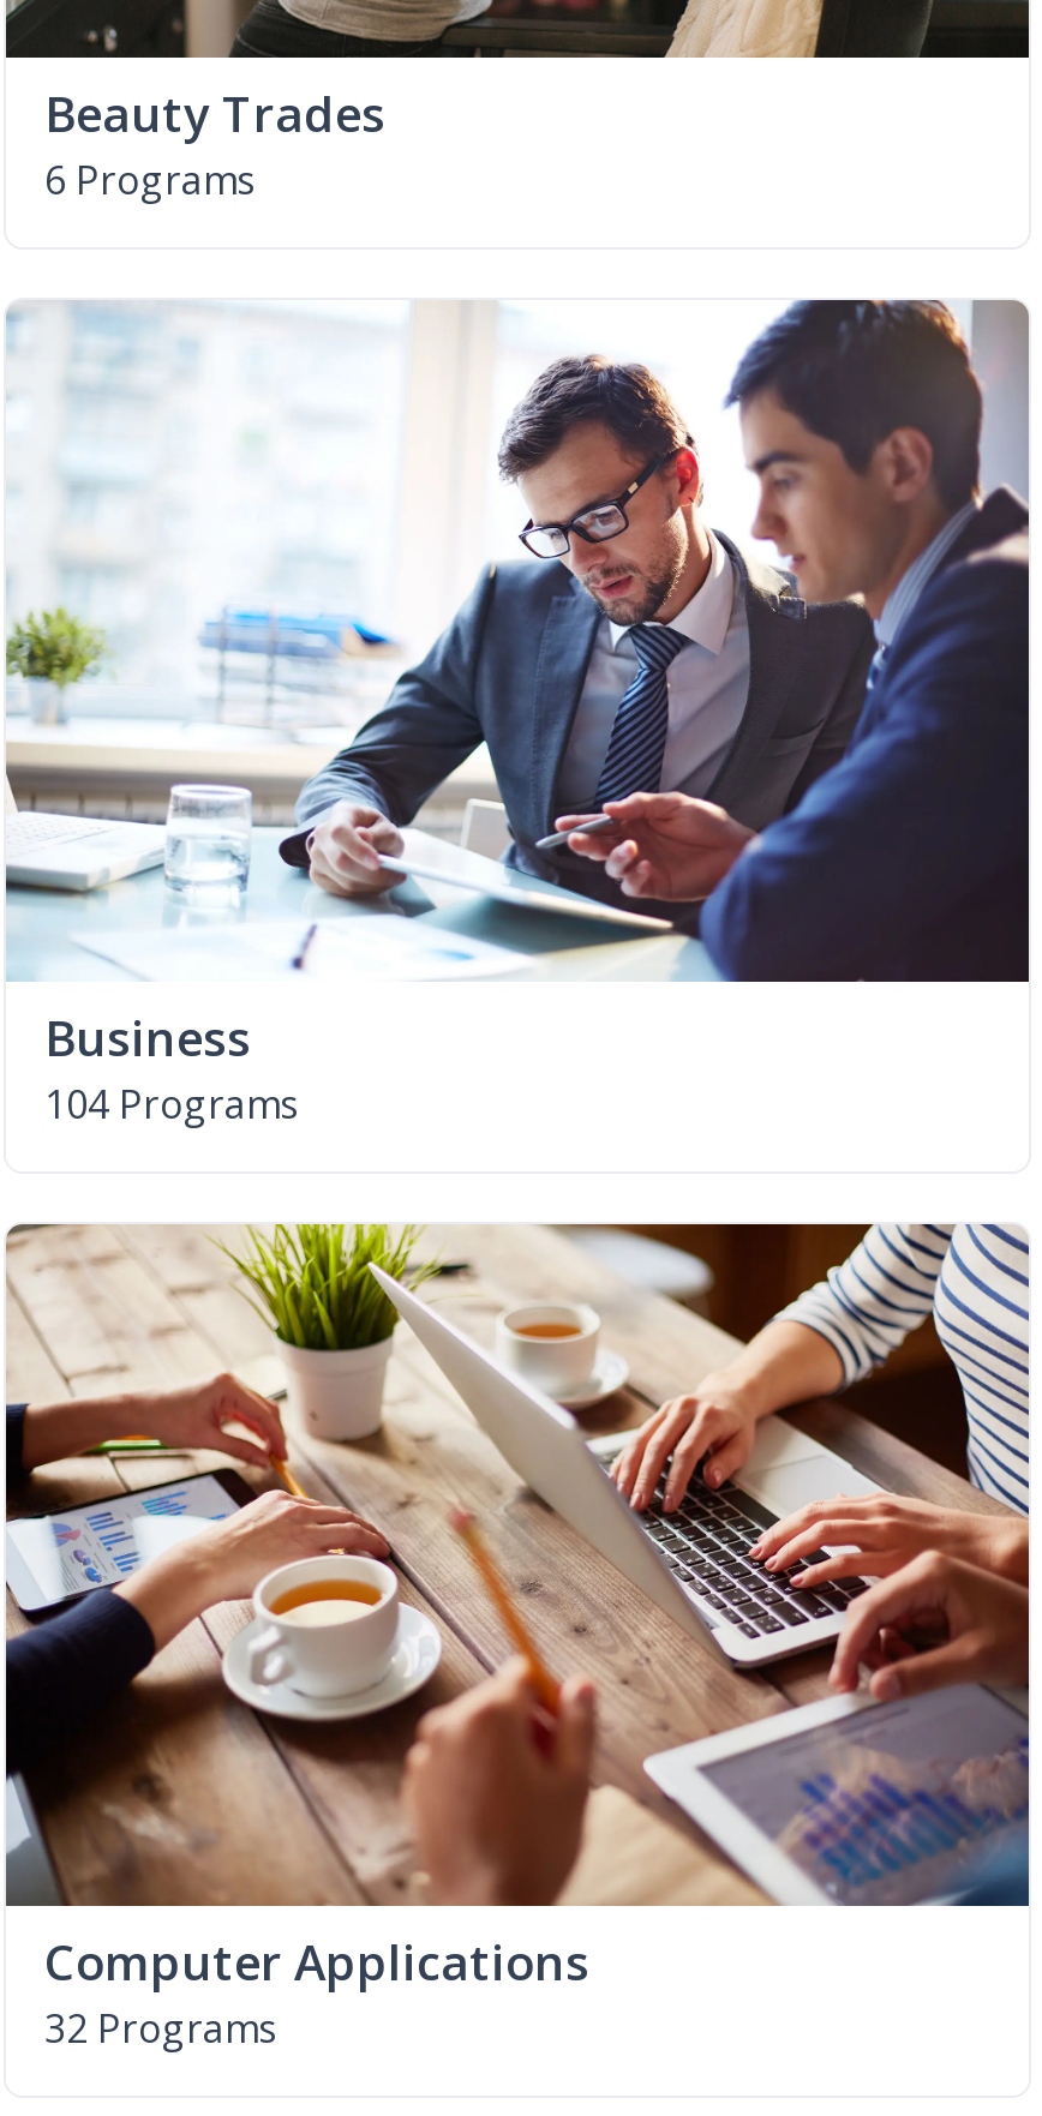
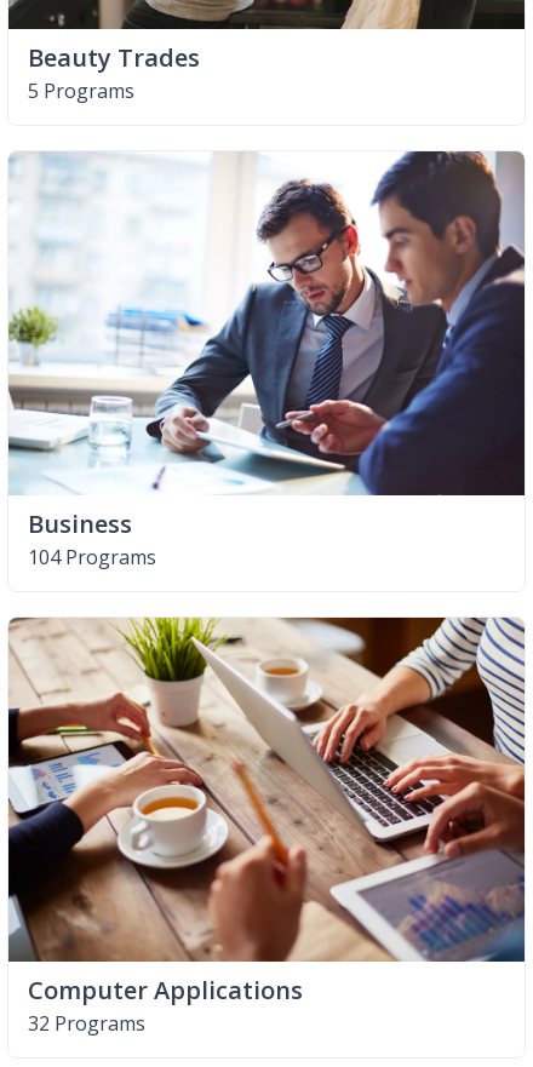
[44,153,256,206] 6 Programs -> [28,77,134,104] 5 Programs

